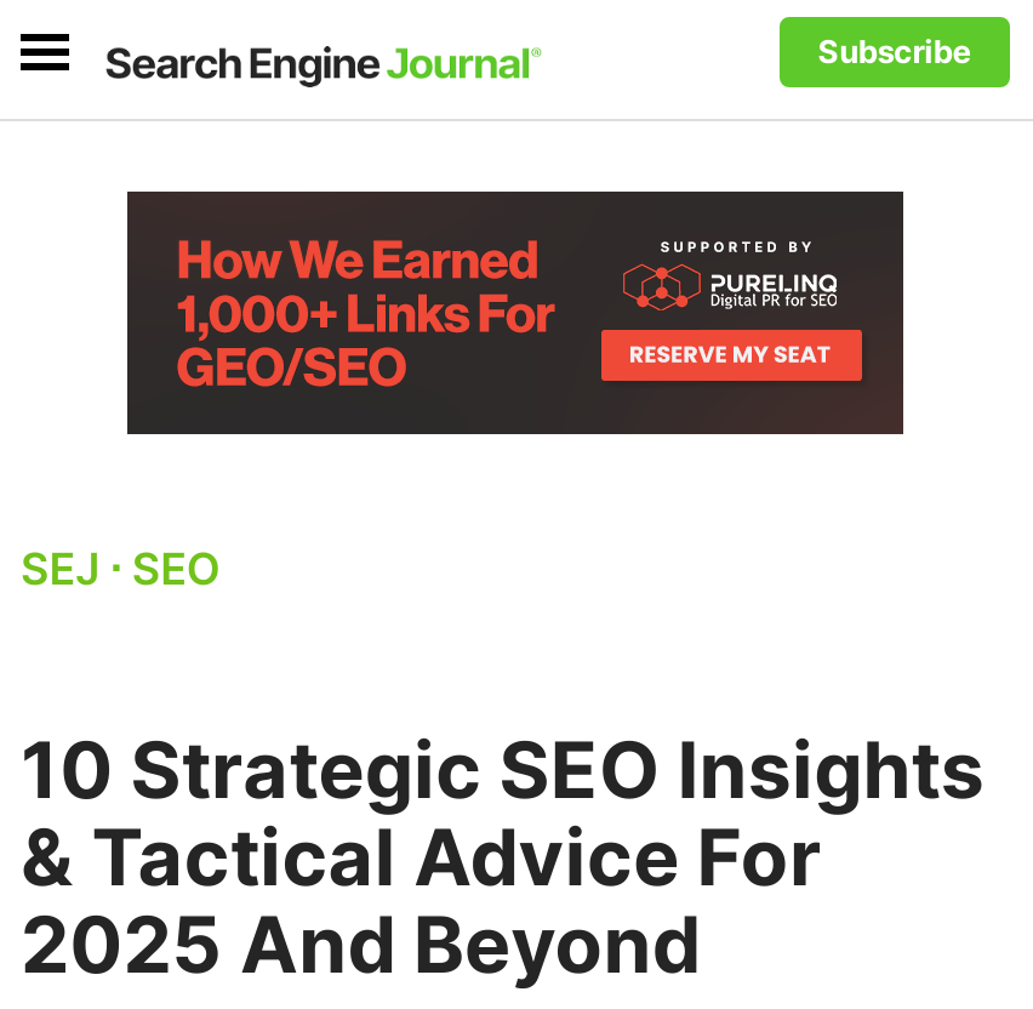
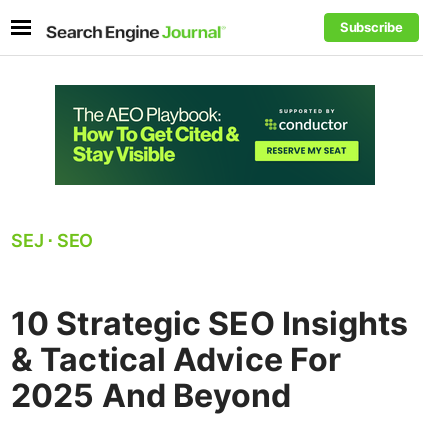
[127,192,903,434] [image] -> [55,85,375,185] [image]

